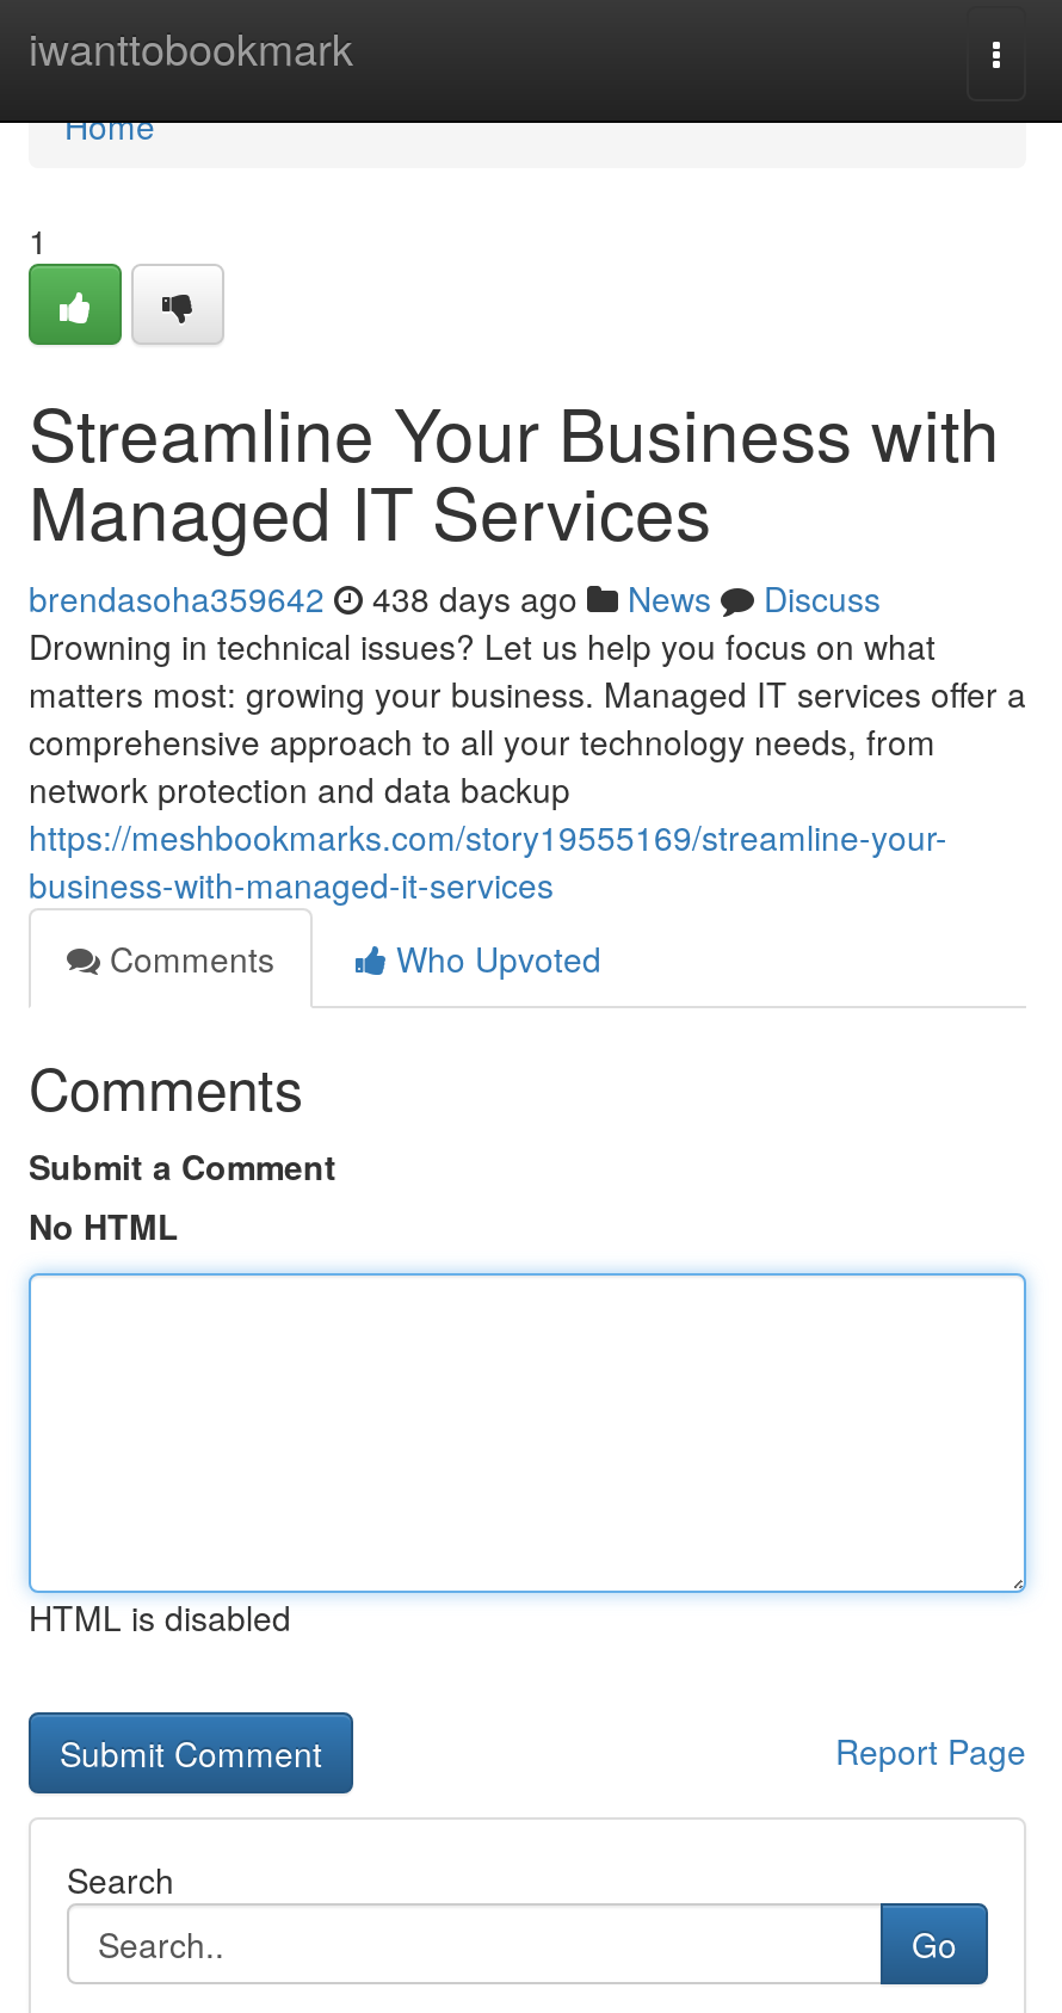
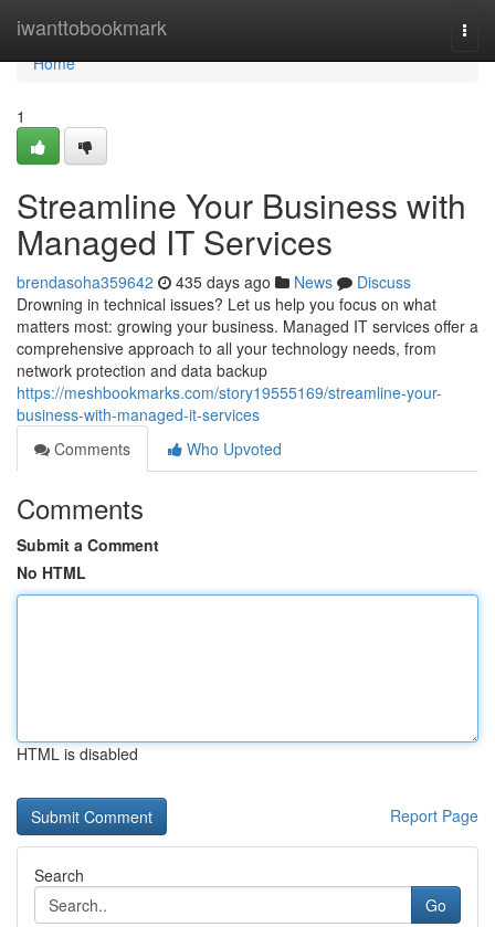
[29,574,881,622] brendasoha359642 438 days ago News Discuss -> [17,271,411,293] brendasoha359642 435 days ago News Discuss

